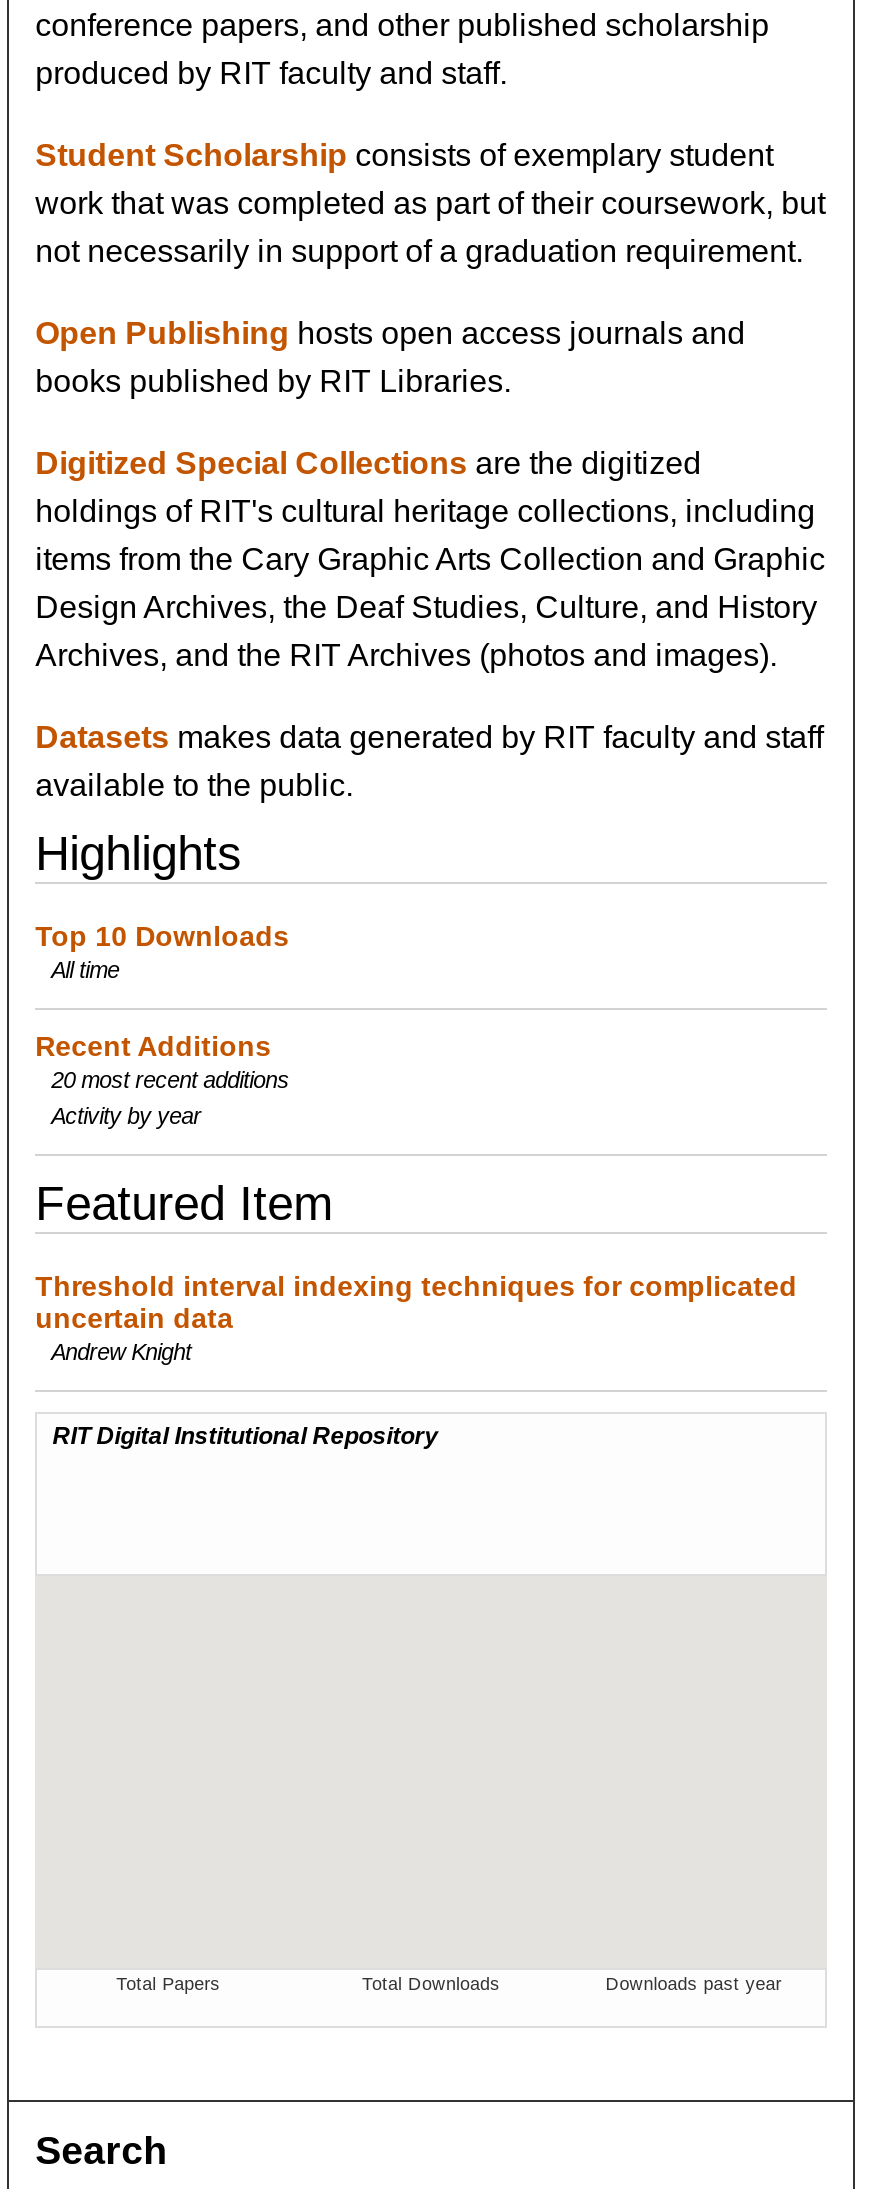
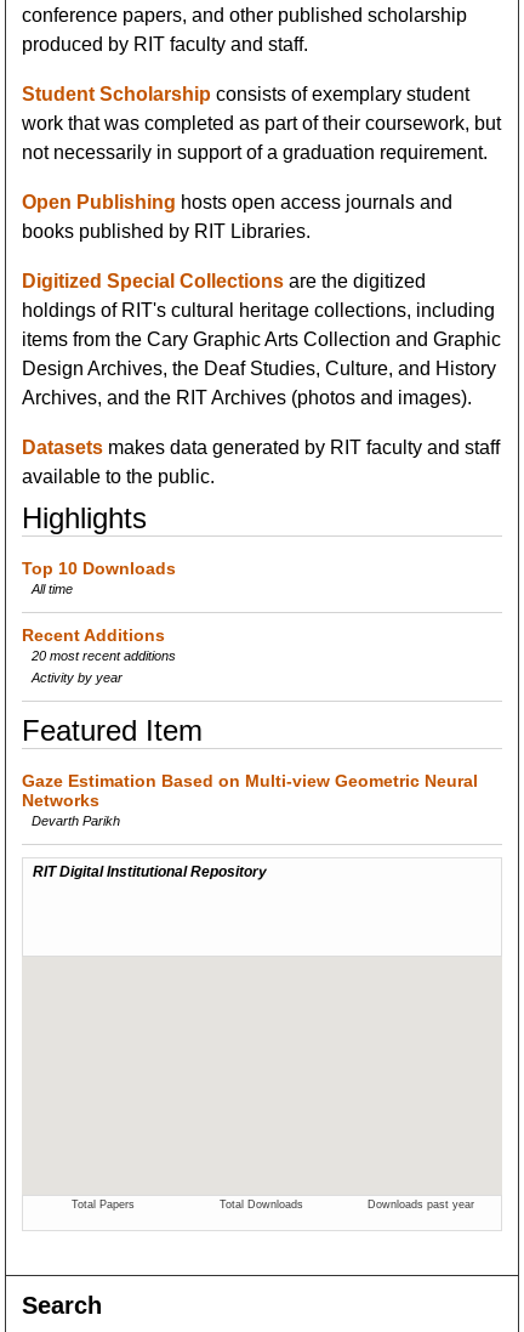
[35,1270,797,1364] Threshold interval indexing techniques for complicated | uncertain data | Andrew Knight -> [22,771,478,828] Gaze Estimation Based on Multi-view Geometric Neural | Networks | Devarth Parikh

